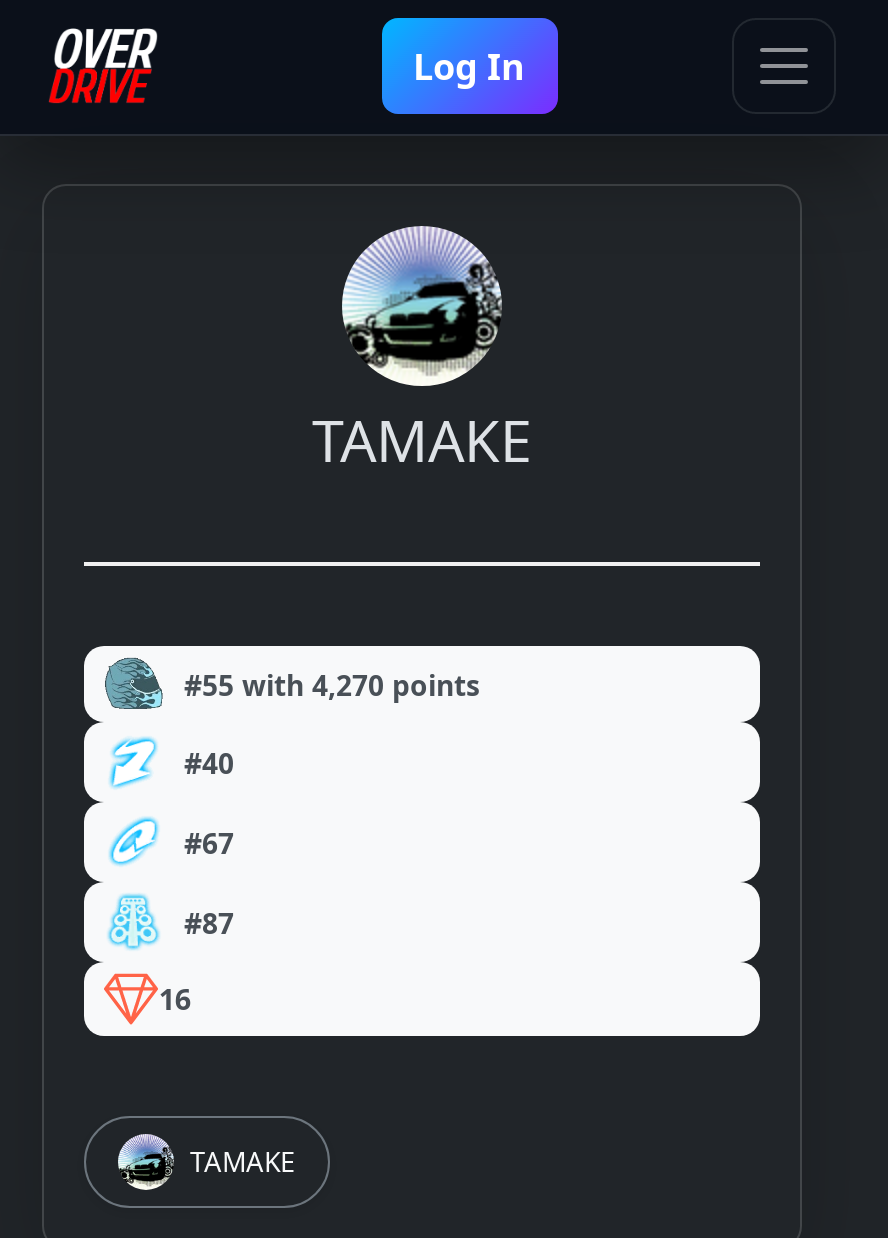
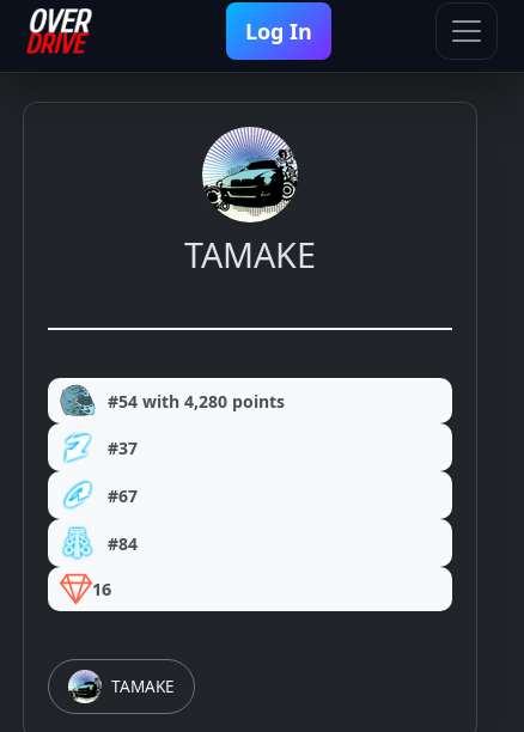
[184,665,480,703] #55 with 4,270 points -> [108,389,285,412] #54 with 4,280 points
[184,743,234,781] #40 -> [108,436,138,459] #37
[184,903,234,941] #87 -> [108,532,138,554] #84

